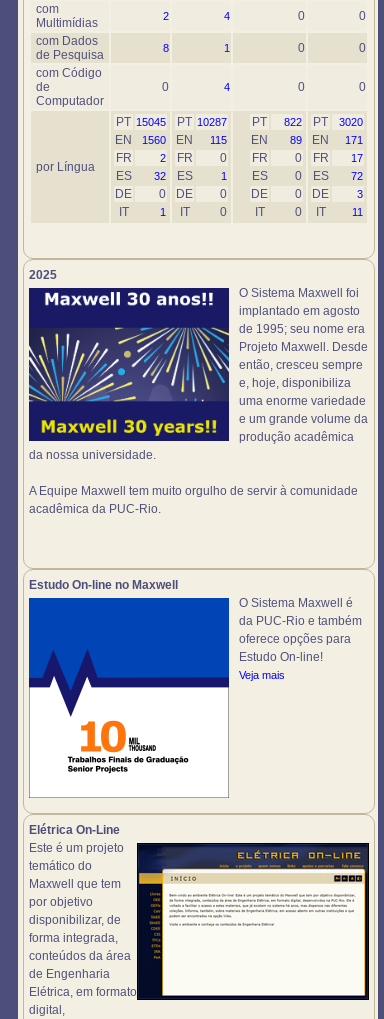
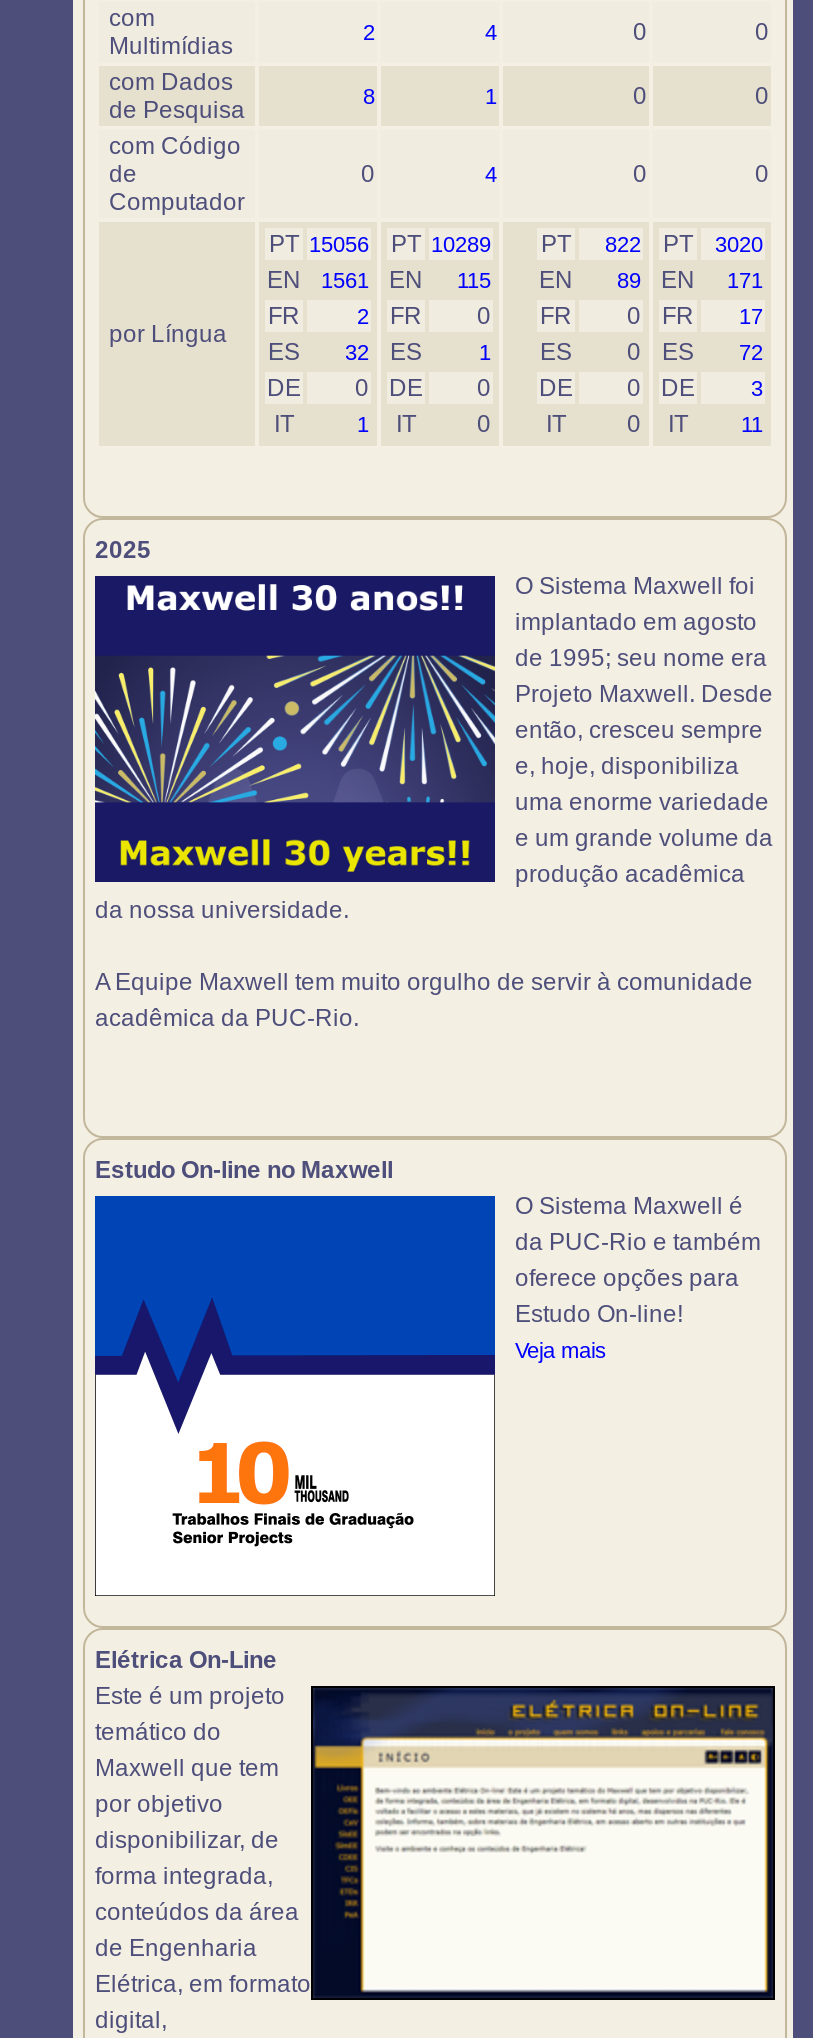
[116,115,166,129] PT 15045 -> [269,230,369,258] PT 15056
[177,115,227,129] PT 10287 -> [391,230,491,258] PT 10289
[115,133,363,147] EN 1560 EN 115 EN 89 EN 171 -> [267,266,763,294] EN 1561 EN 115 EN 89 EN 171

